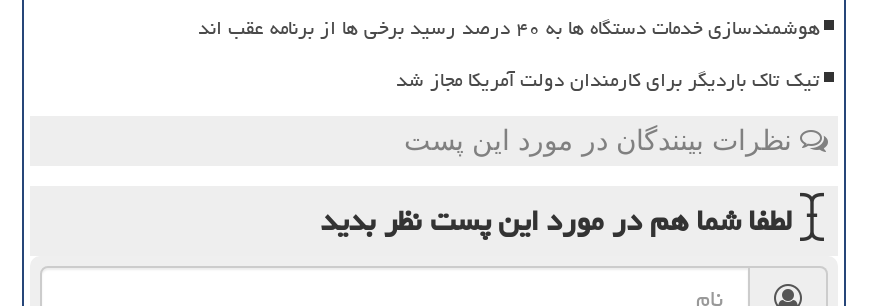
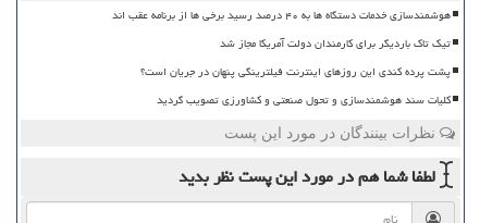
none -> [140,61,451,111] پشت پرده کندی این روزهای اینترنت فیلترینگی پنهان در جریان است؟ | کلیات سند هوشمندسازی و تحول صنعتی و کشاورزی تصویب گردید

